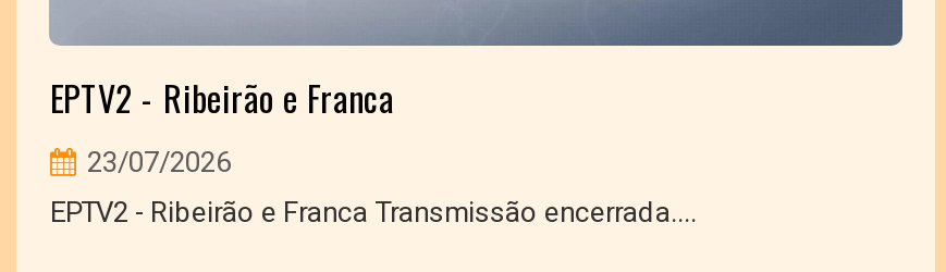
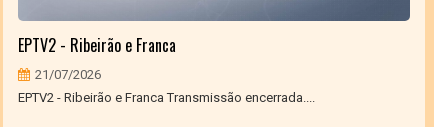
[87,145,231,178] 23/07/2026 -> [35,67,101,82] 21/07/2026

